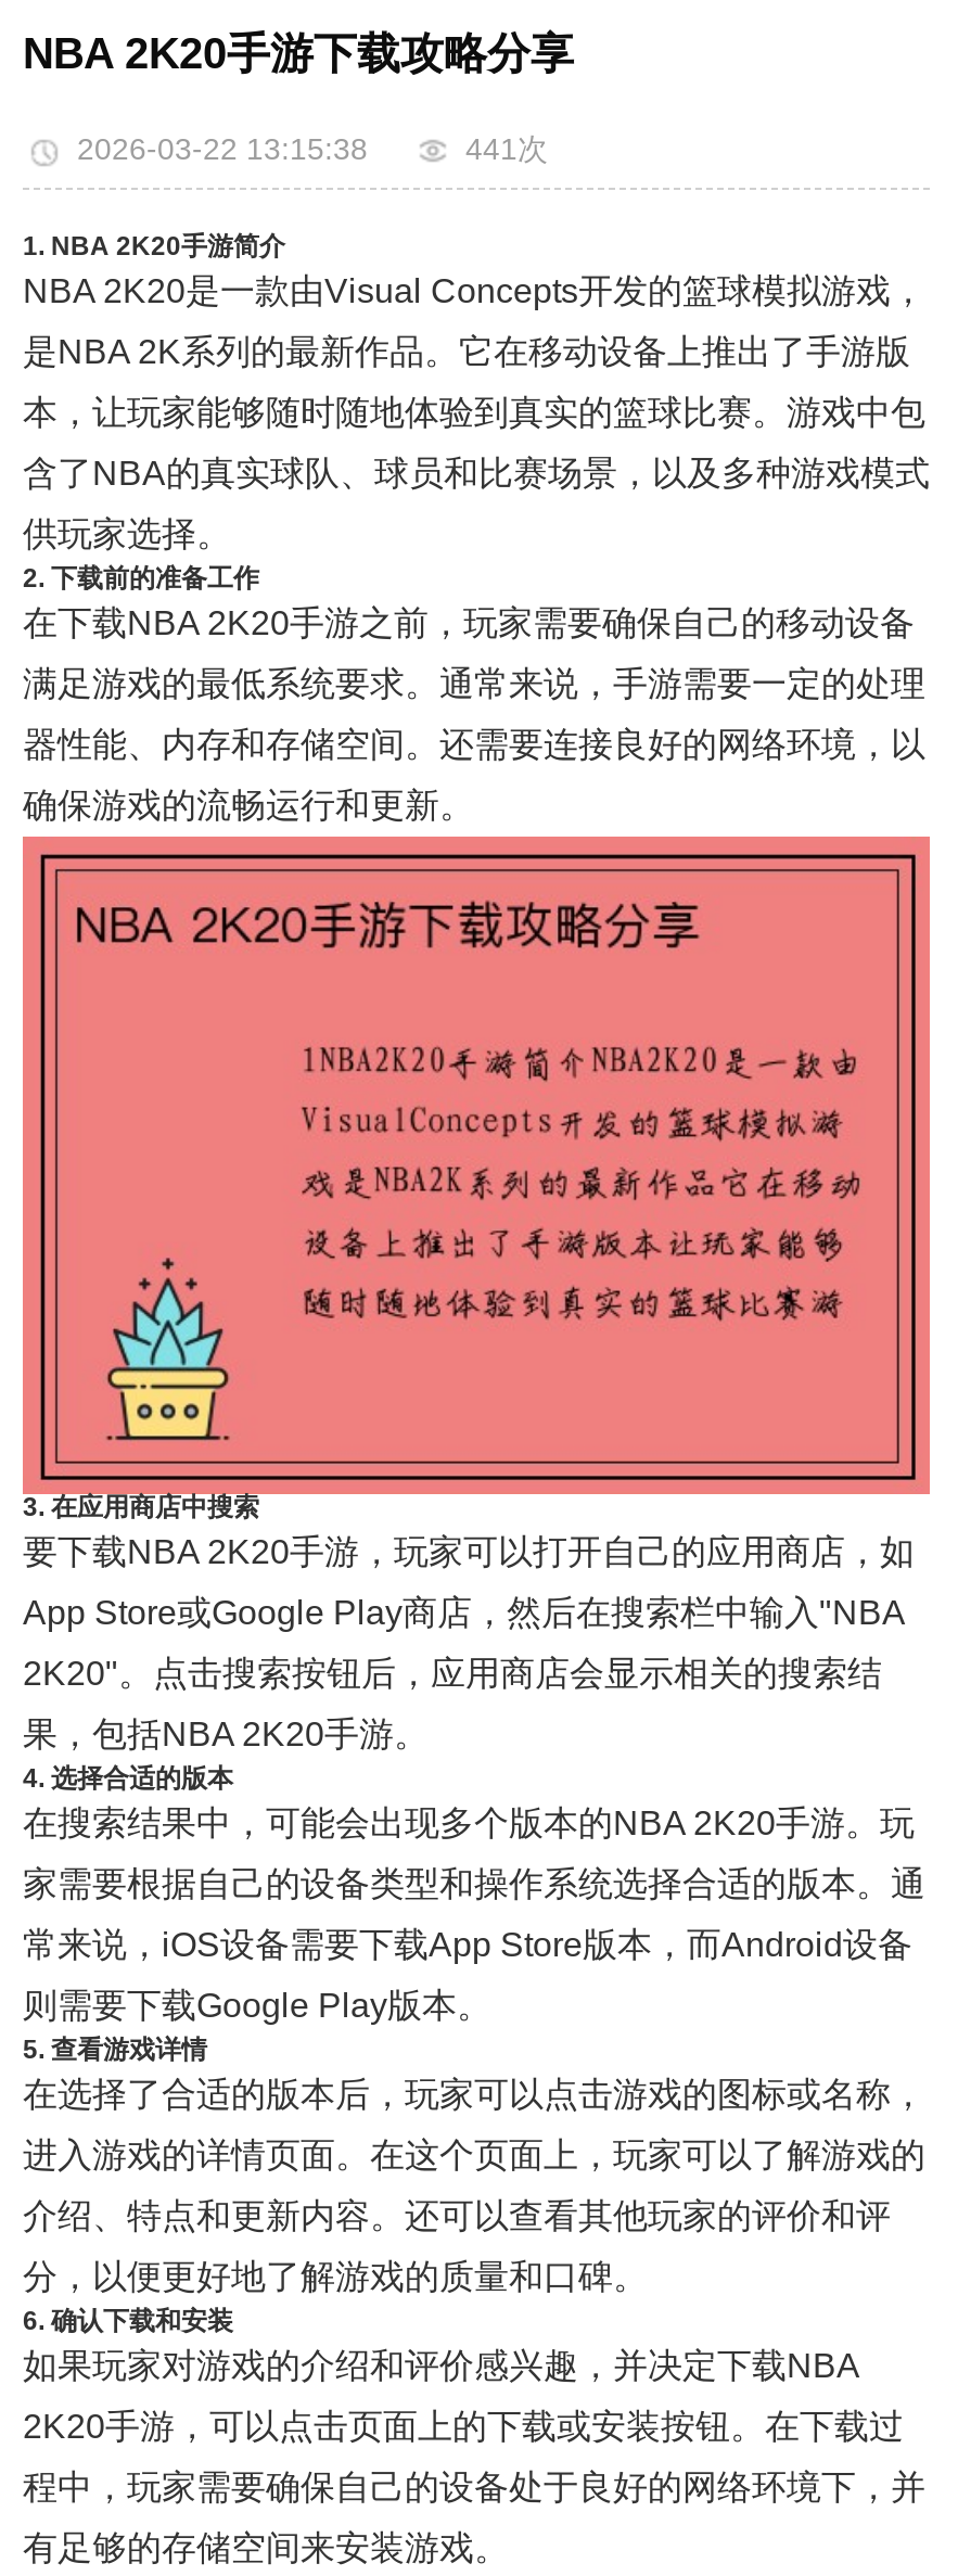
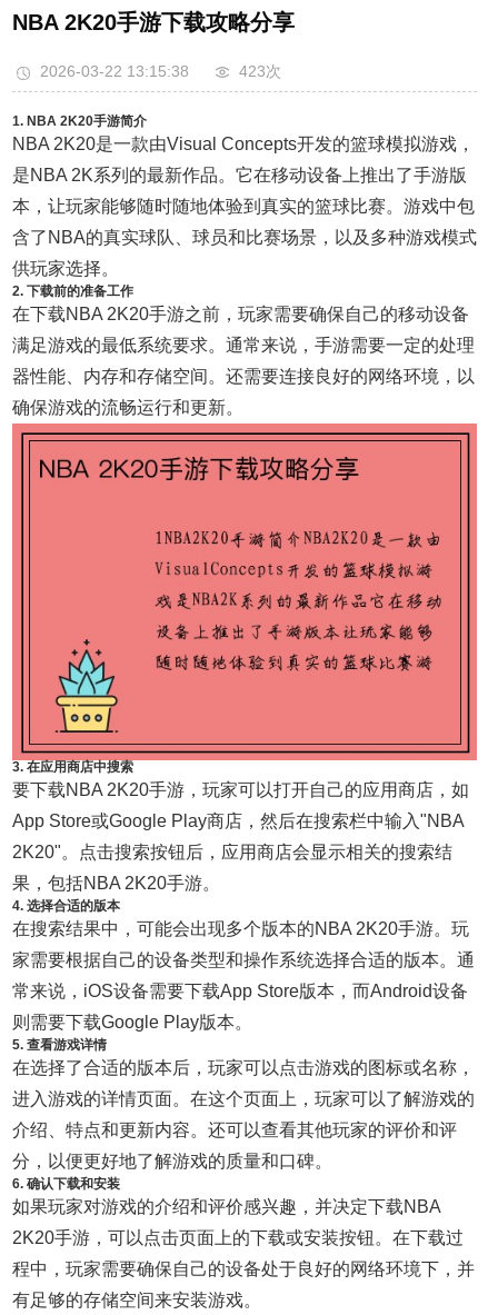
[465,131,548,166] 441次 -> [239,62,281,80] 423次

